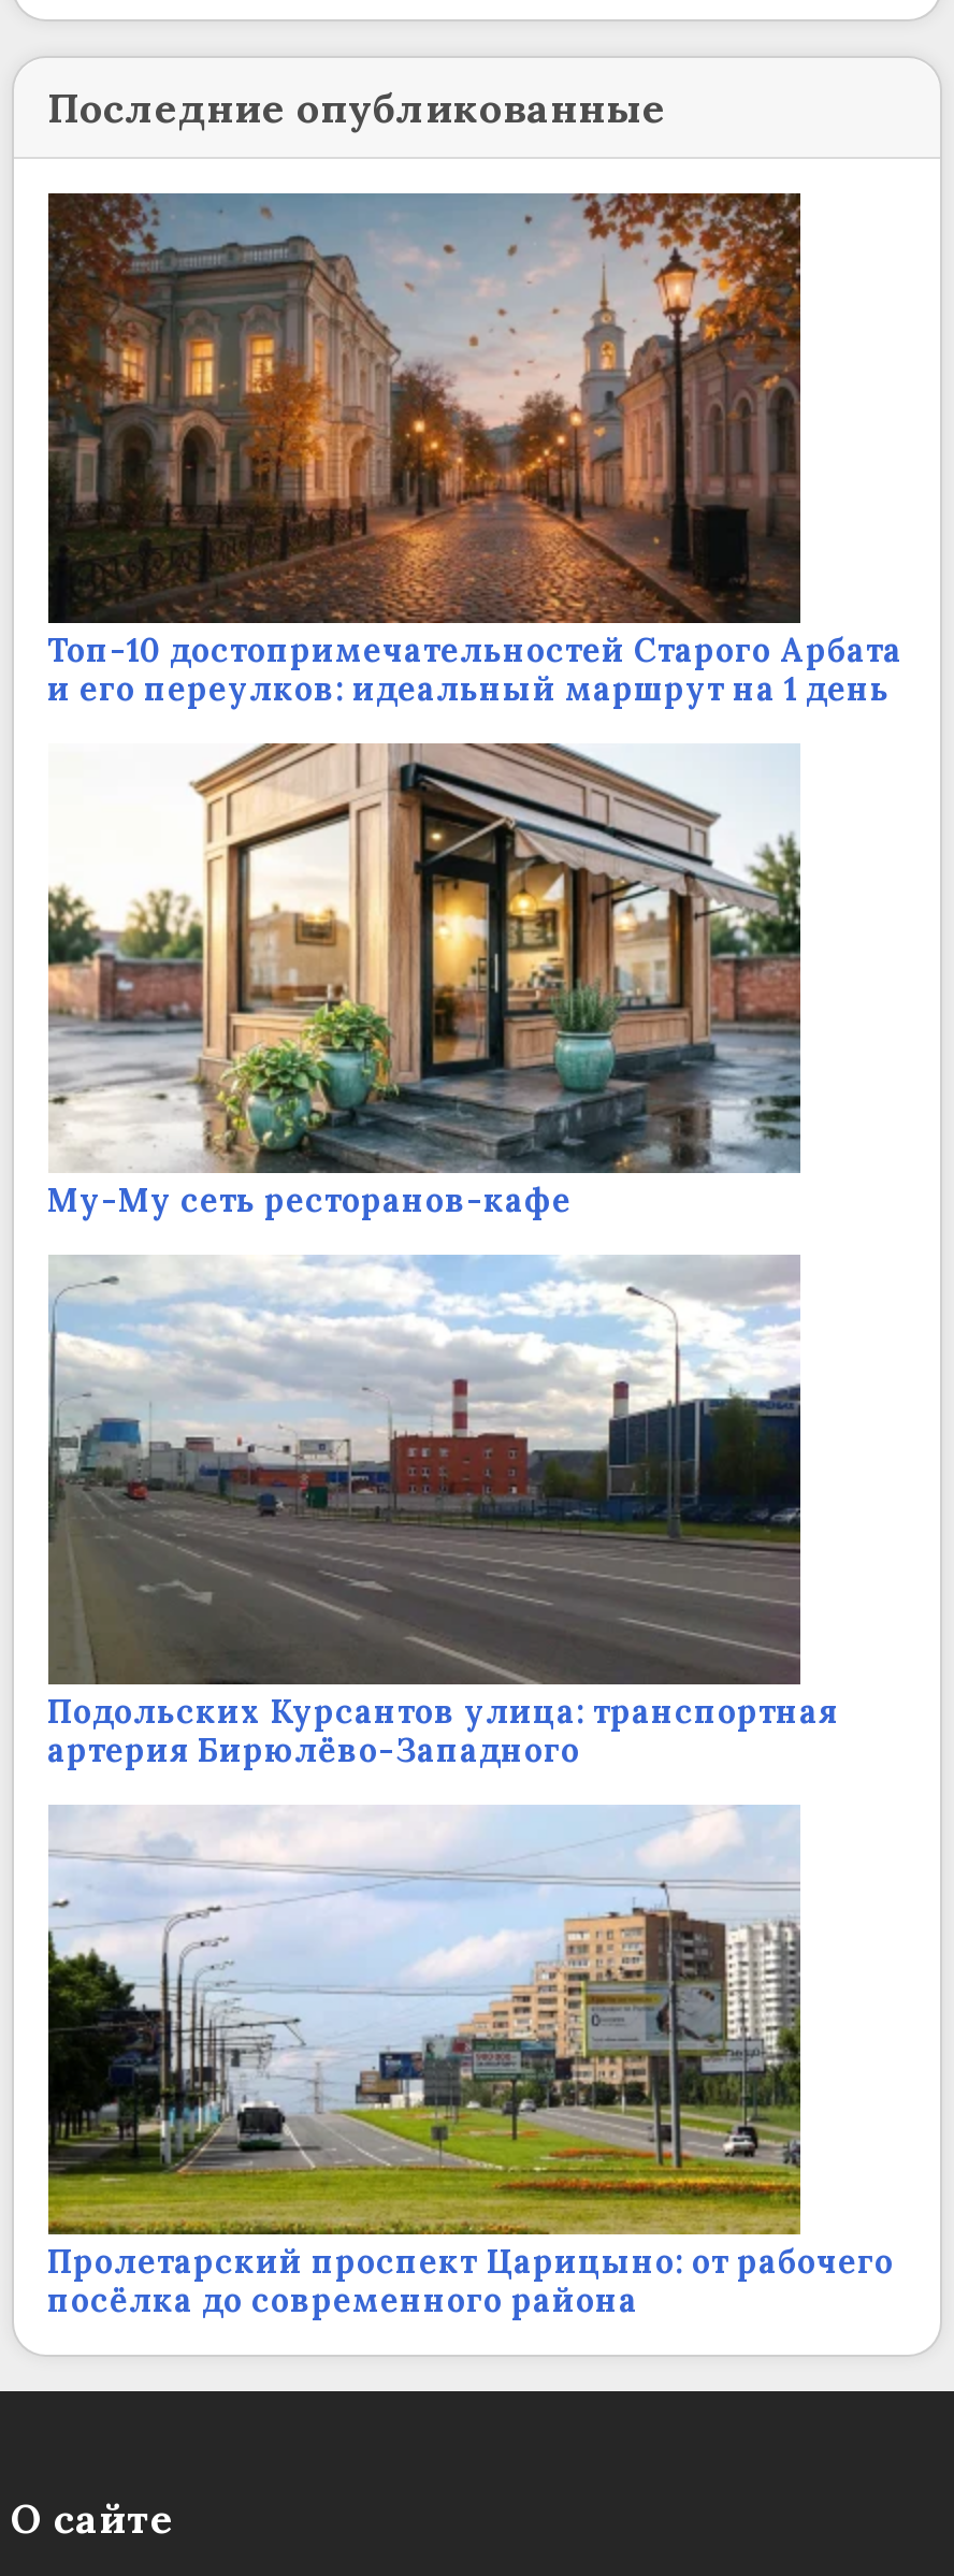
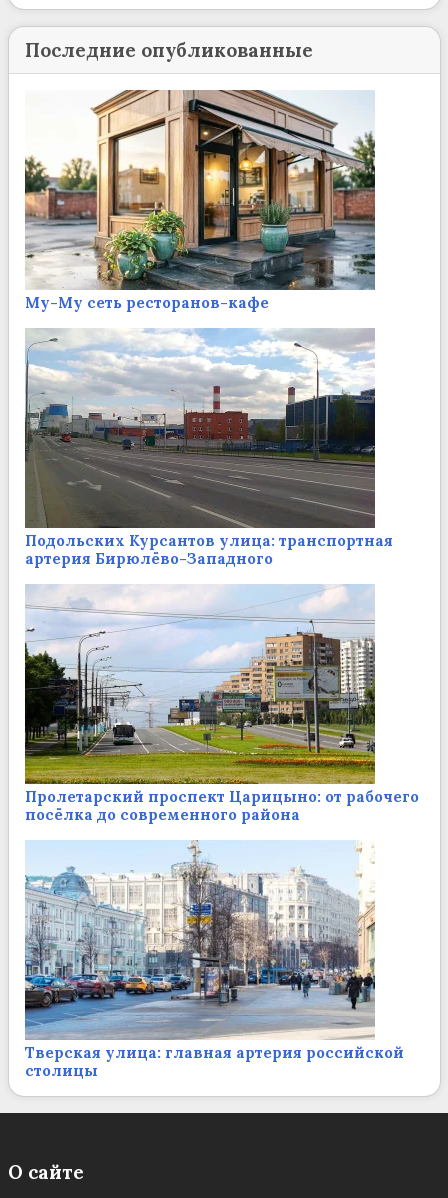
[46,191,902,708] [image] | Топ-10 достопримечательностей Старого Арбата | и его переулков: идеальный маршрут на 1 день -> none
moved [44,739,894,2320] -> [23,88,418,824]: [image] | Му-Му сеть ресторанов-кафе | Подольских Курсантов улица: транспортная | артерия Бирюлёво-Западного | Пролетарский проспект Царицыно: от рабочего | посёлка до современного района
none -> [24,841,403,1080] [image] | Тверская улица: главная артерия российской | столицы

